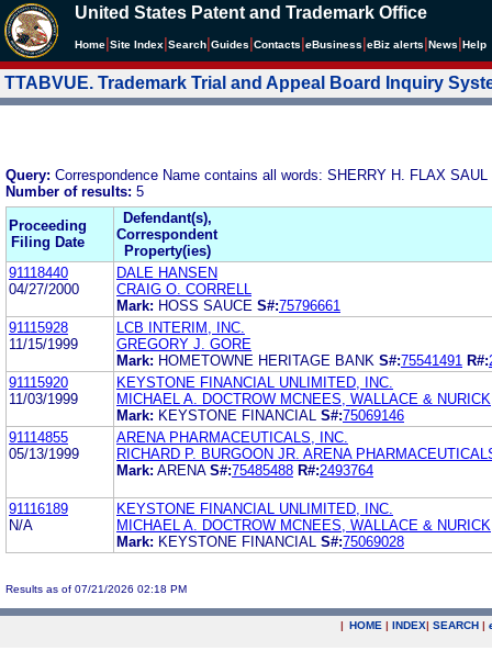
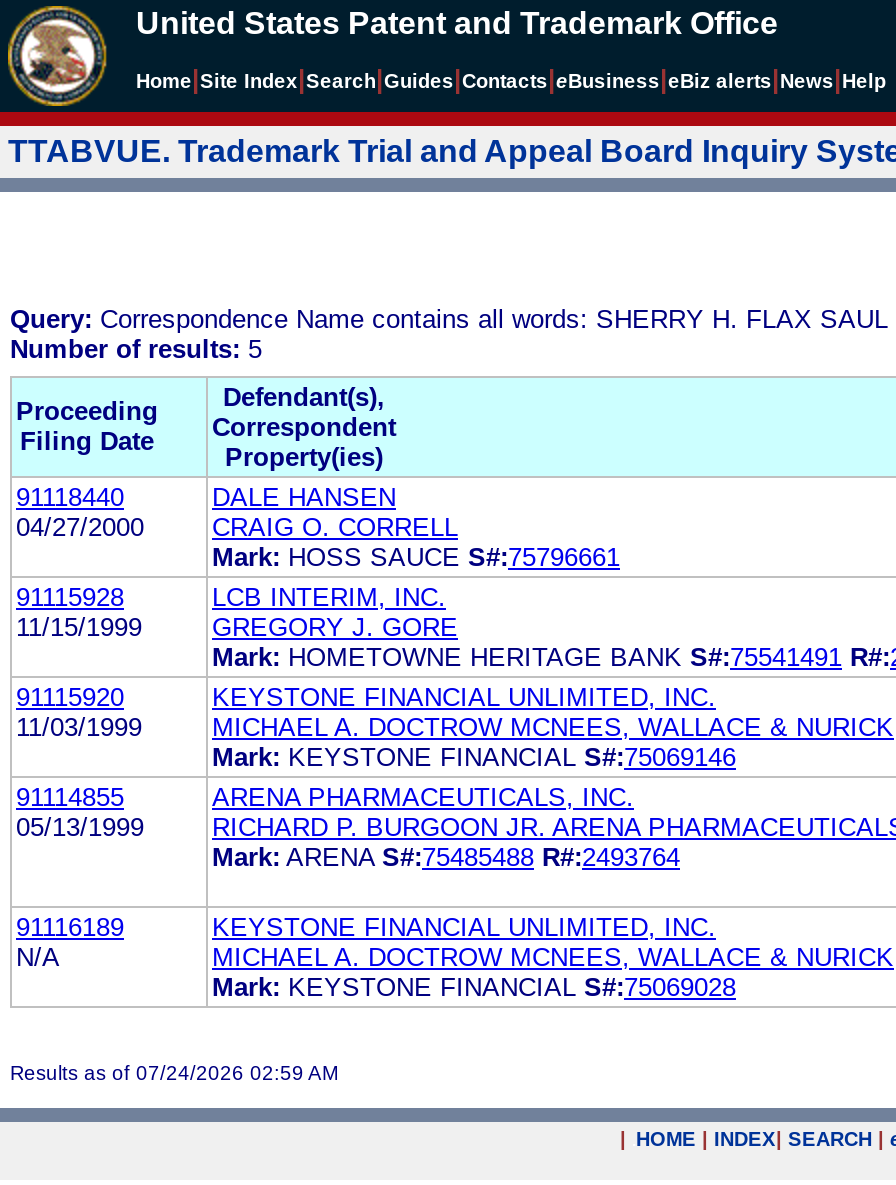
[5,583,187,595] Results as of 07/21/2026 02:18 PM -> [10,1062,338,1084] Results as of 07/24/2026 02:59 AM

